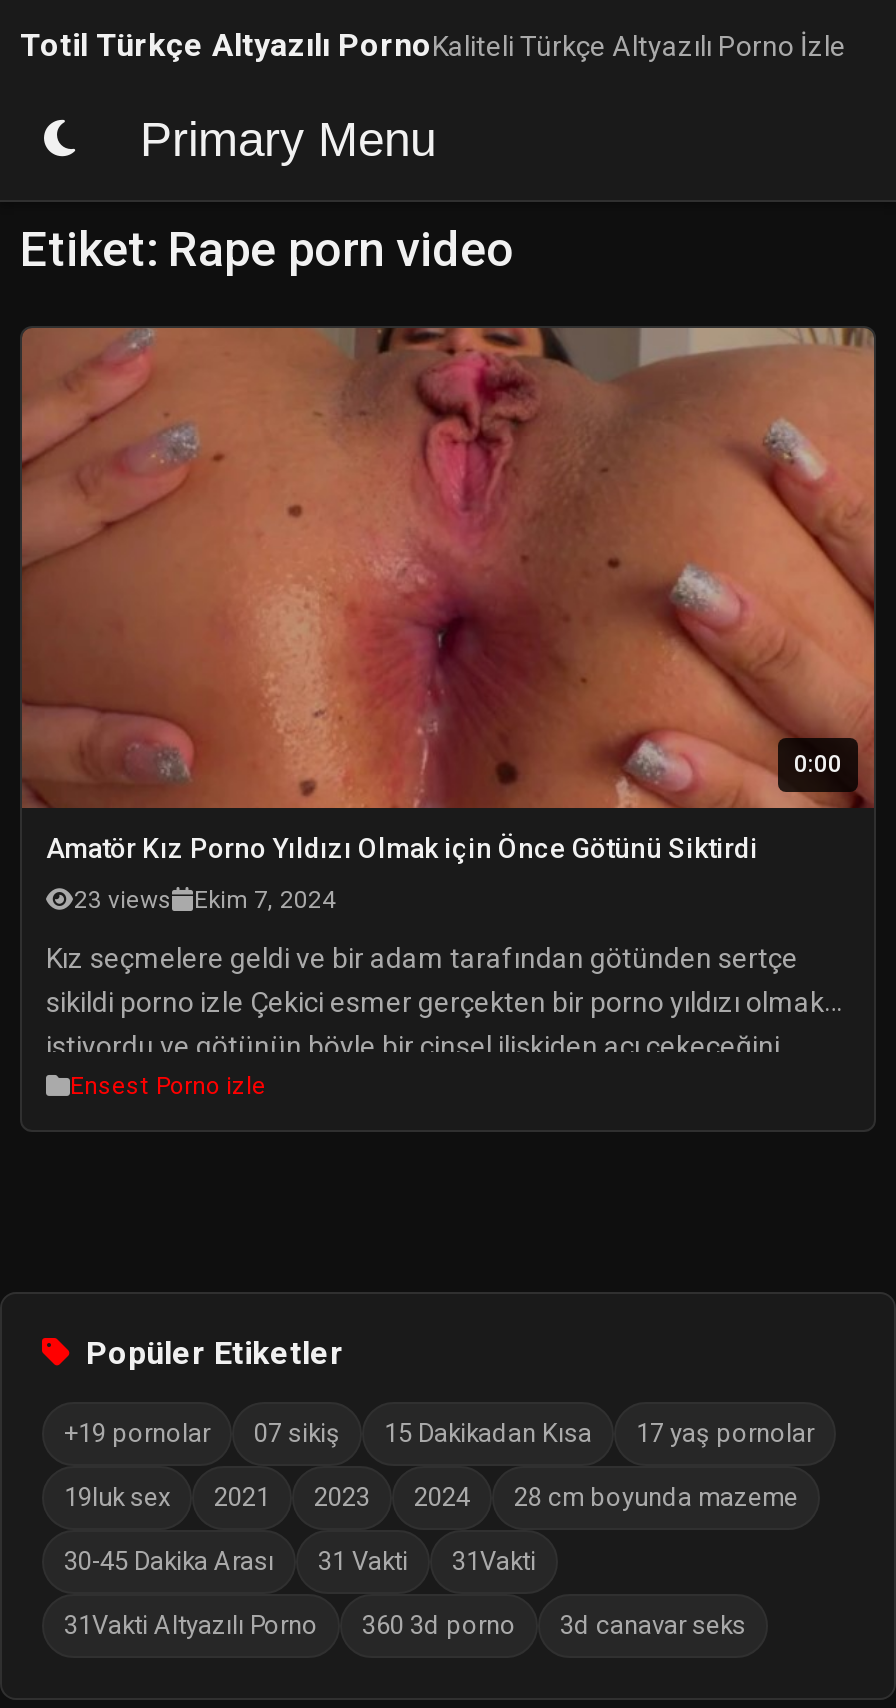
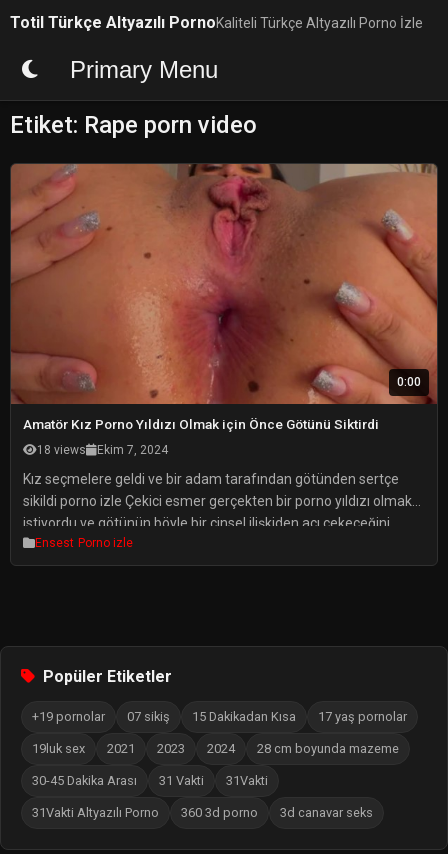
[74,885,336,913] 23 views Ekim 7, 2024 -> [37,443,168,457] 18 views Ekim 7, 2024

